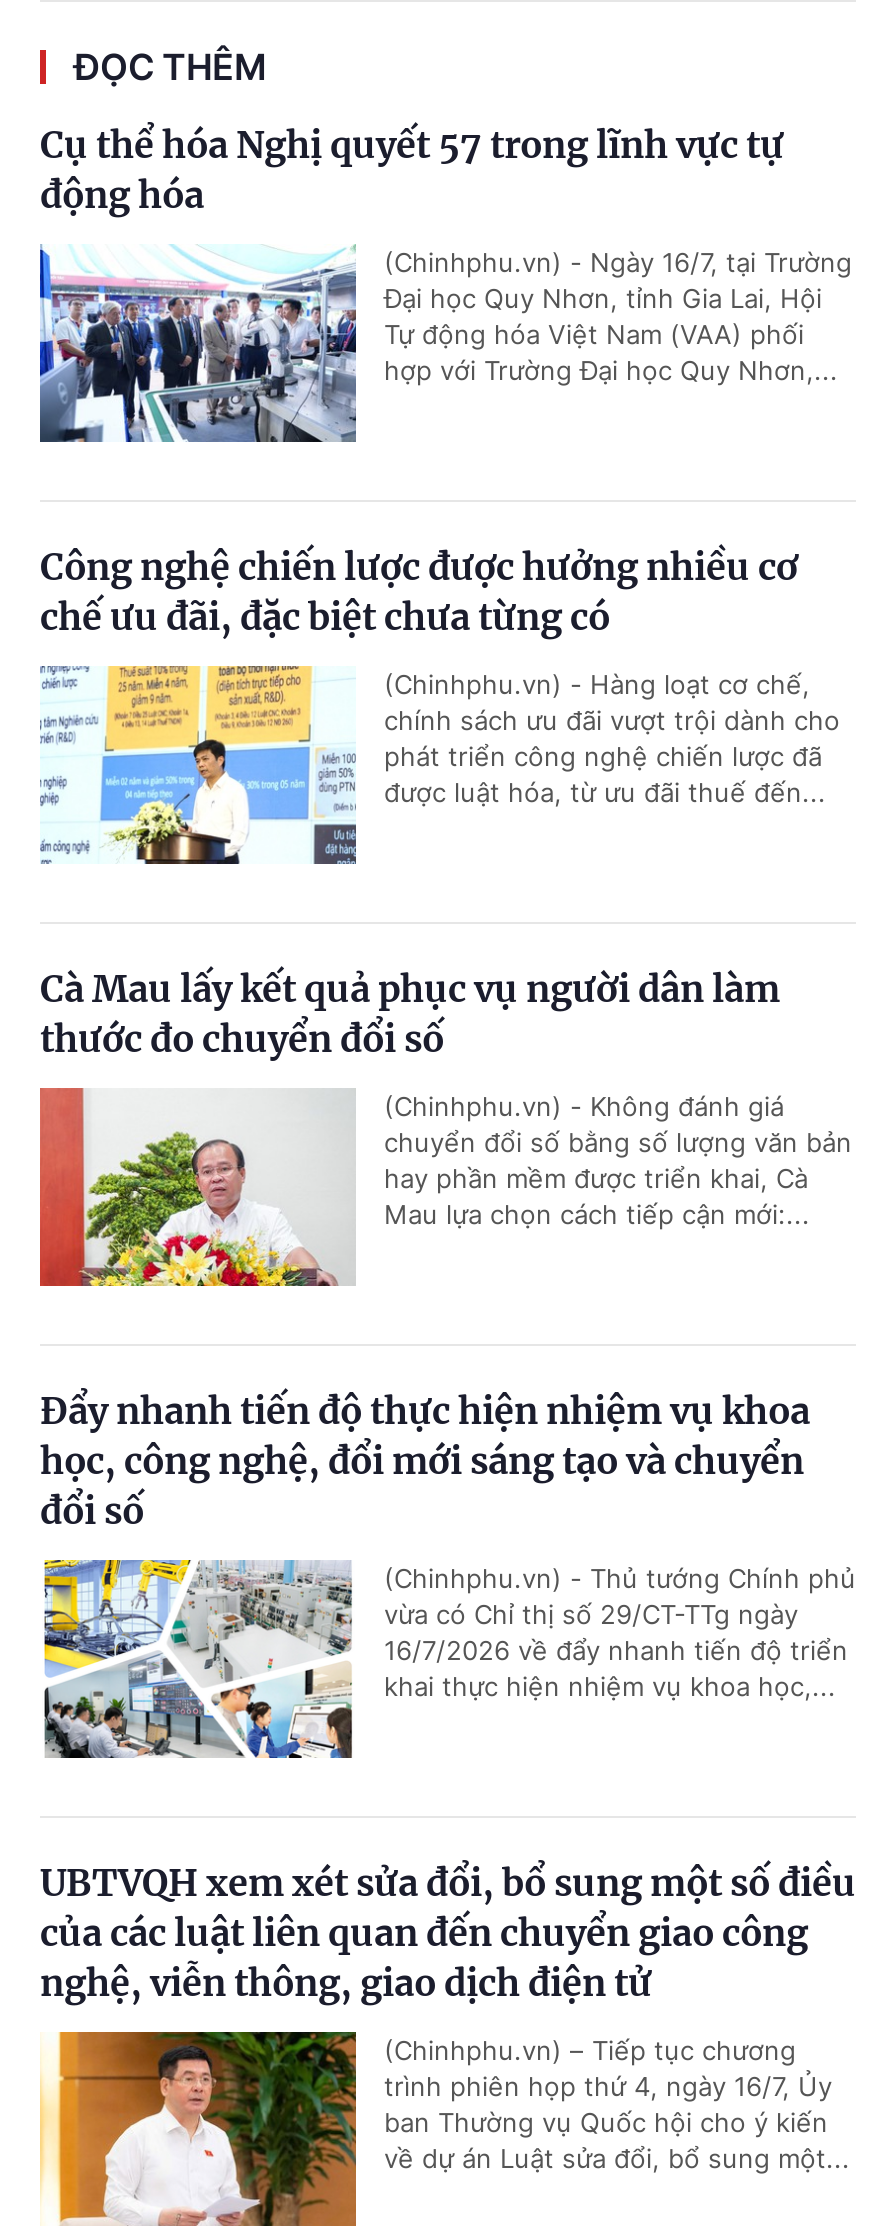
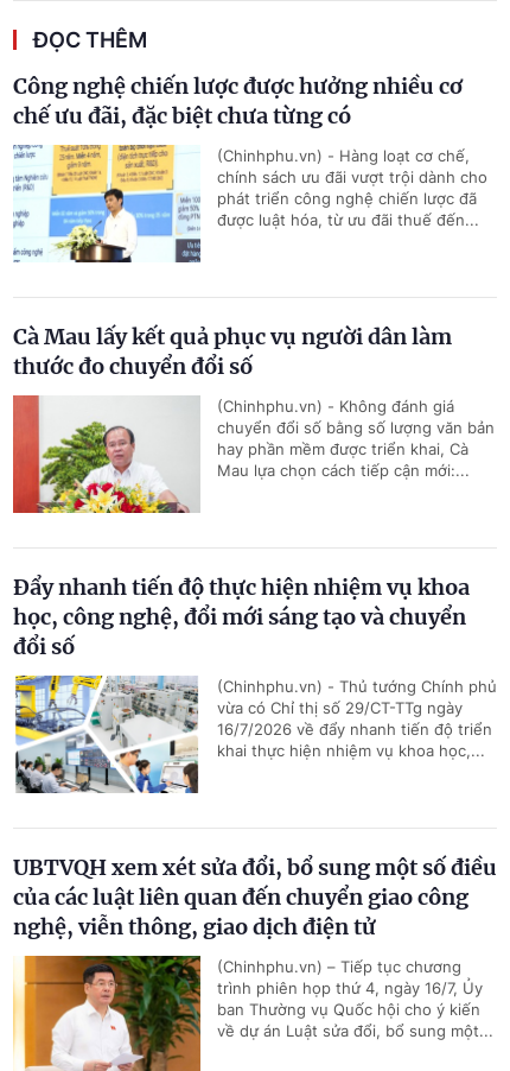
[38,122,852,444] [image] | Cụ thể hóa Nghị quyết 57 trong lĩnh vực tự | động hóa | (Chinhphu.vn) - Ngày 16/7, tại Trường | Đại học Quy Nhơn, tỉnh Gia Lai, Hội | Tự động hóa Việt Nam (VAA) phối | hợp với Trường Đại học Quy Nhơn,... -> none

